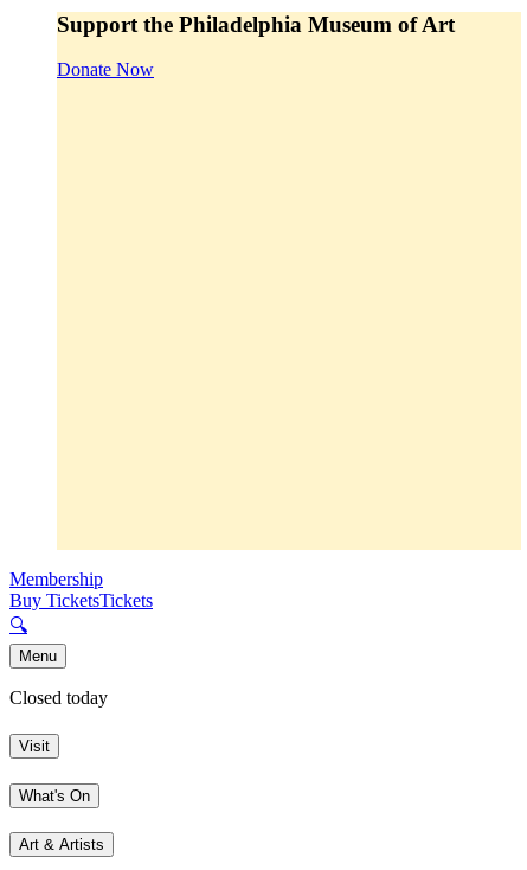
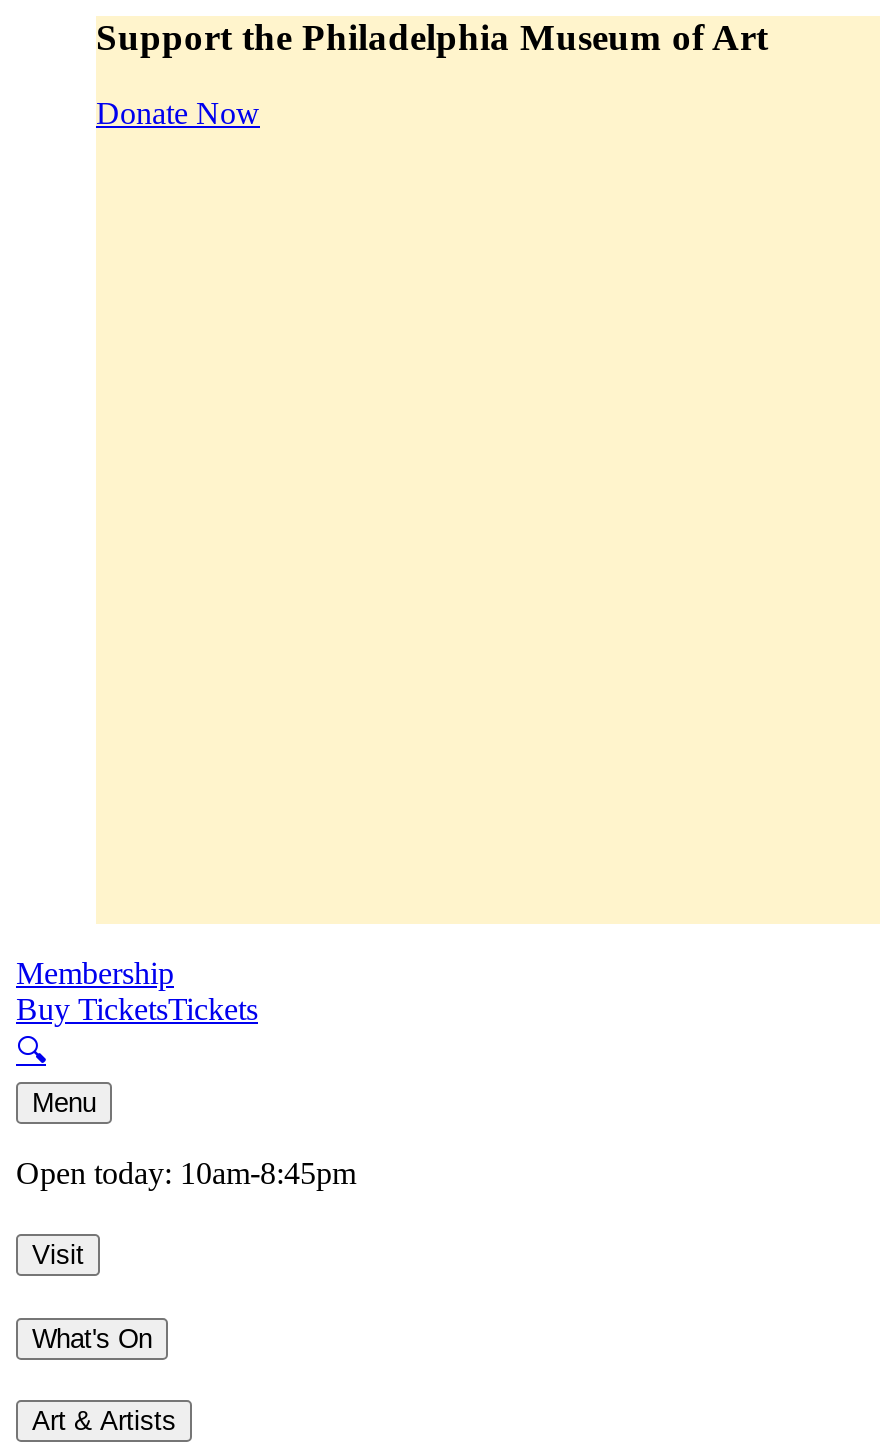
[9,688,108,708] Closed today -> [16,1157,356,1191] Open today: 10am-8:45pm

